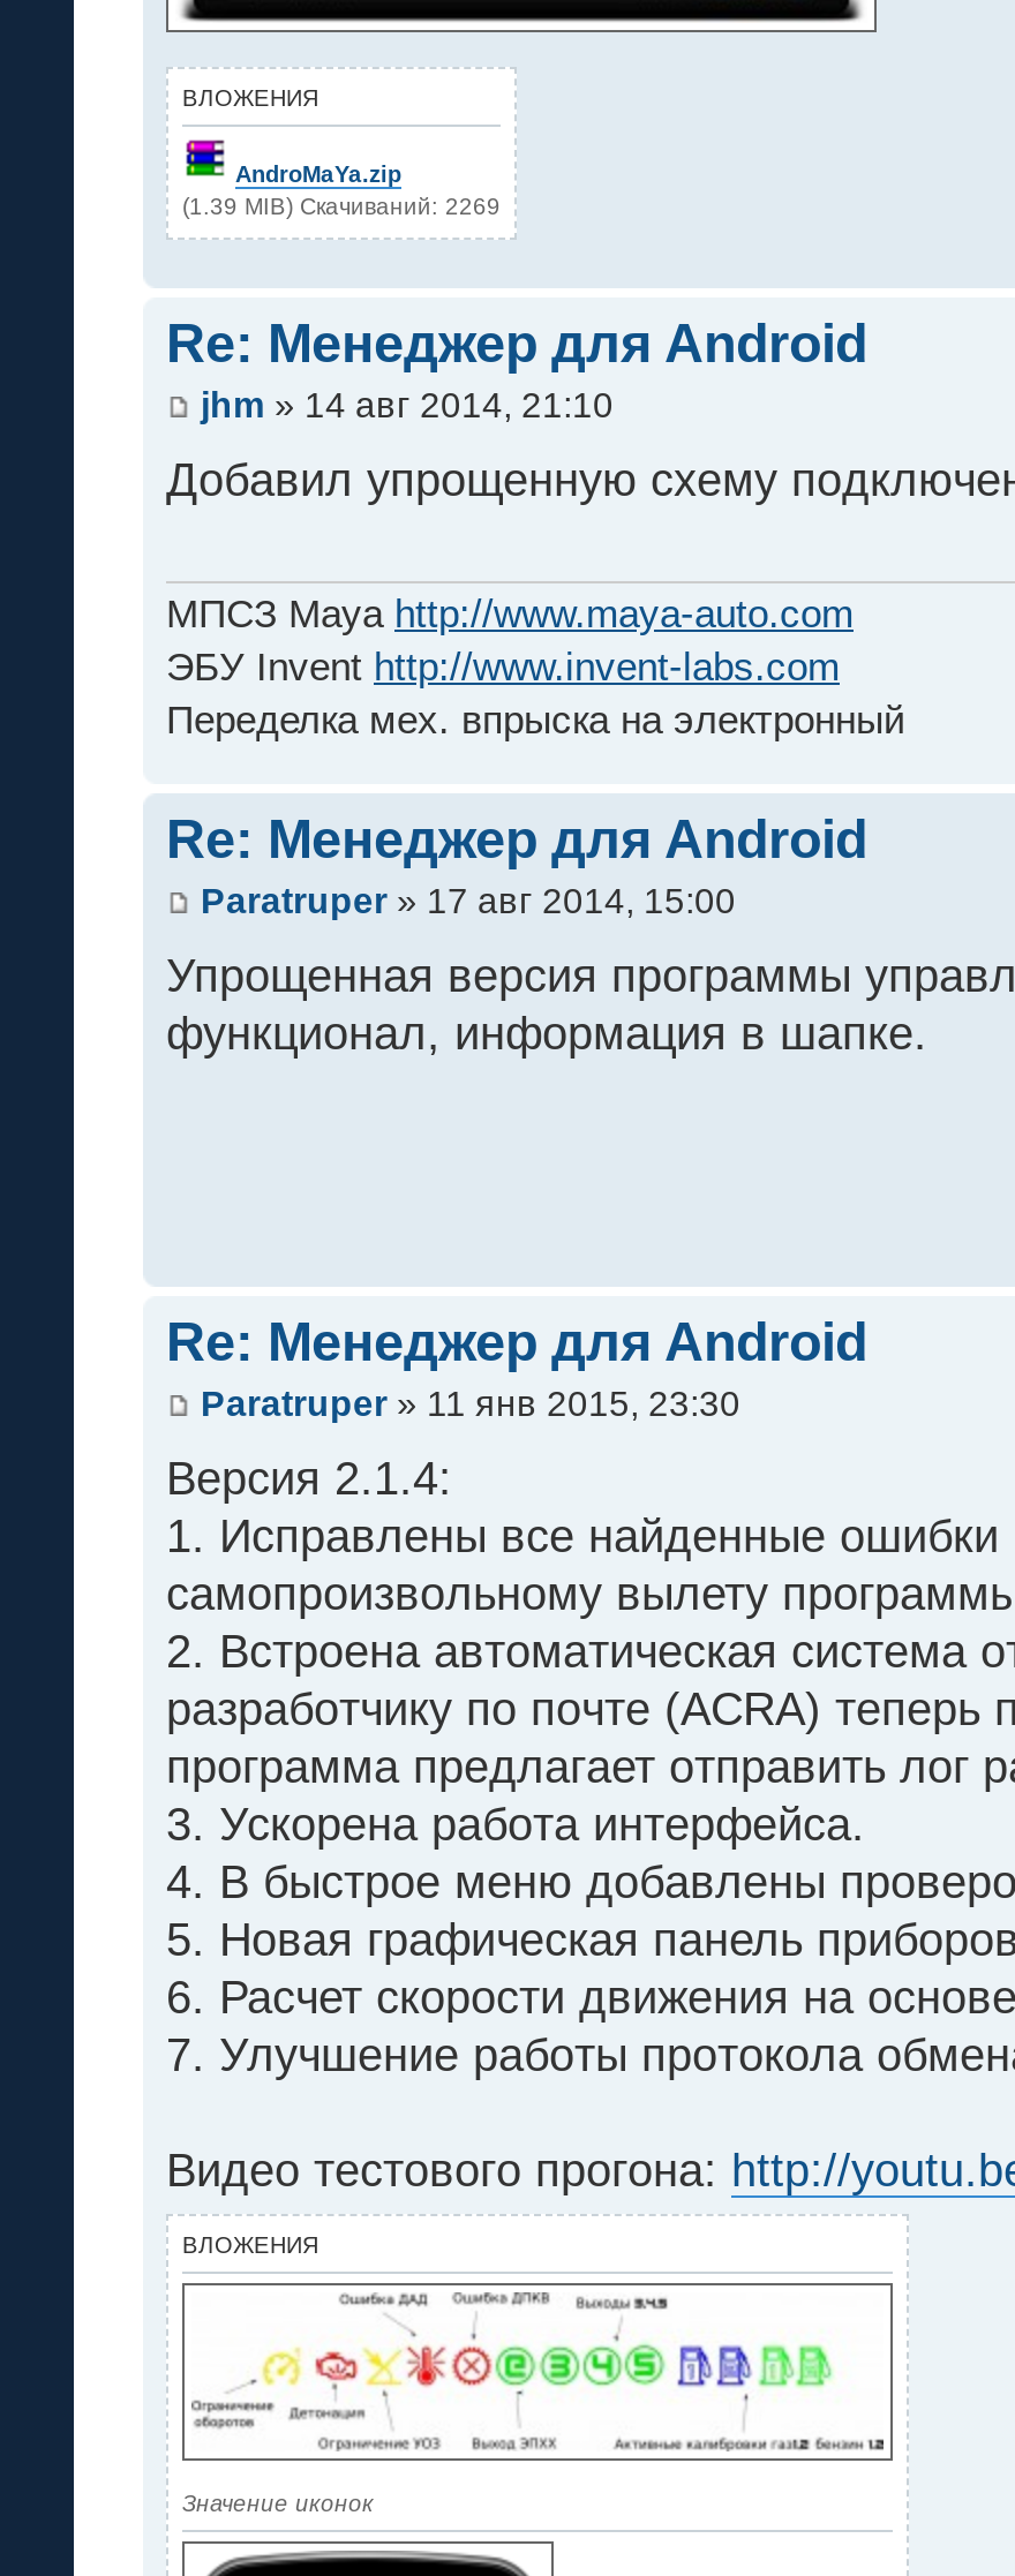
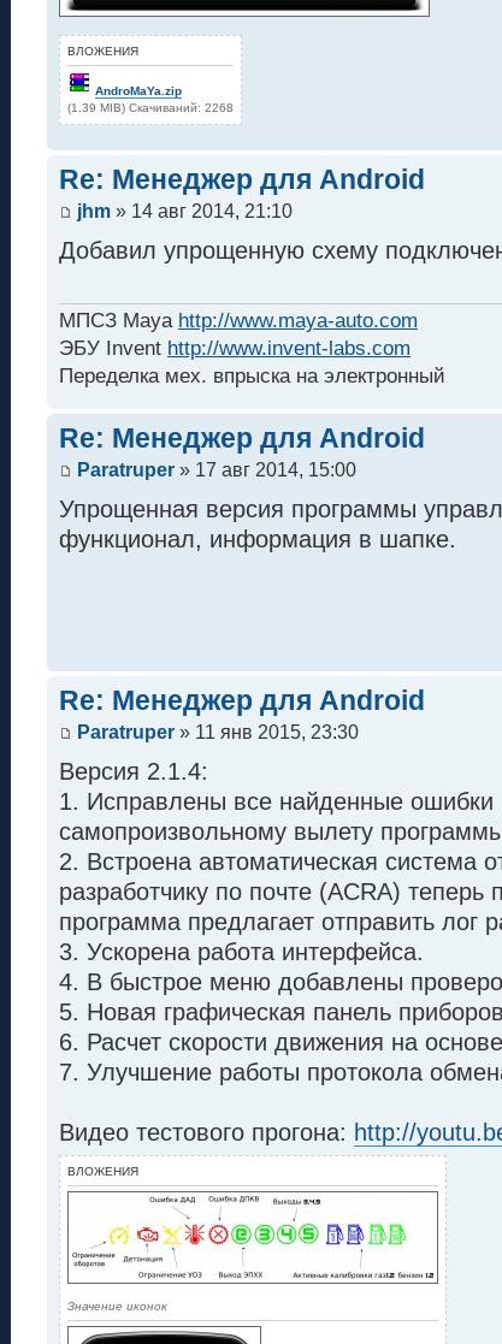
[182,194,501,219] (1.39 MIB) Скачиваний: 2269 -> [67,101,234,114] (1.39 MIB) Скачиваний: 2268

